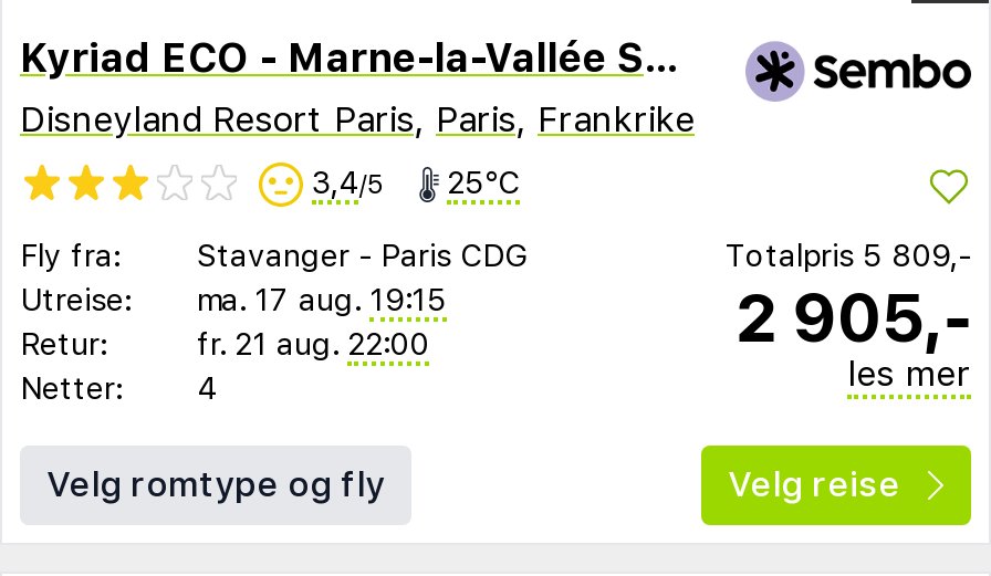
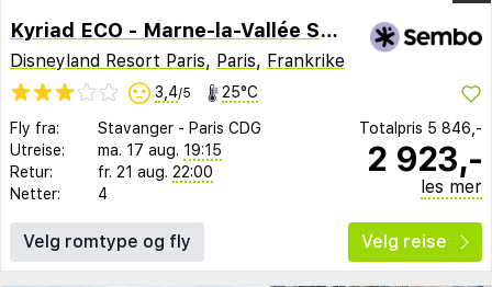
[726,238,971,273] Totalpris 5 809,- -> [359,119,482,137] Totalpris 5 846,-
[735,277,971,357] 2 905,- -> [367,139,482,179] 2 923,-

